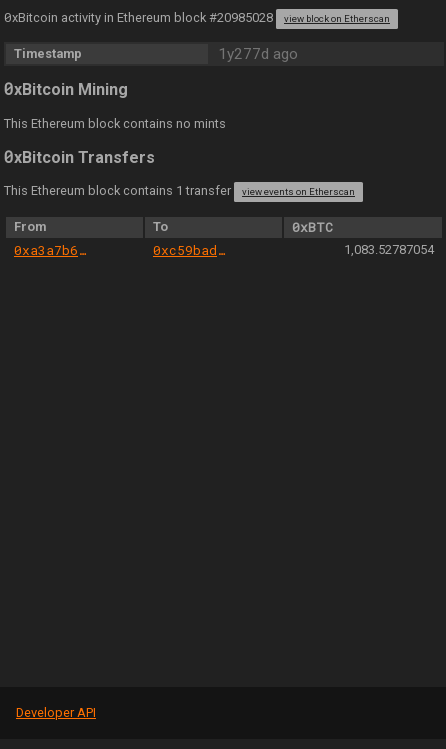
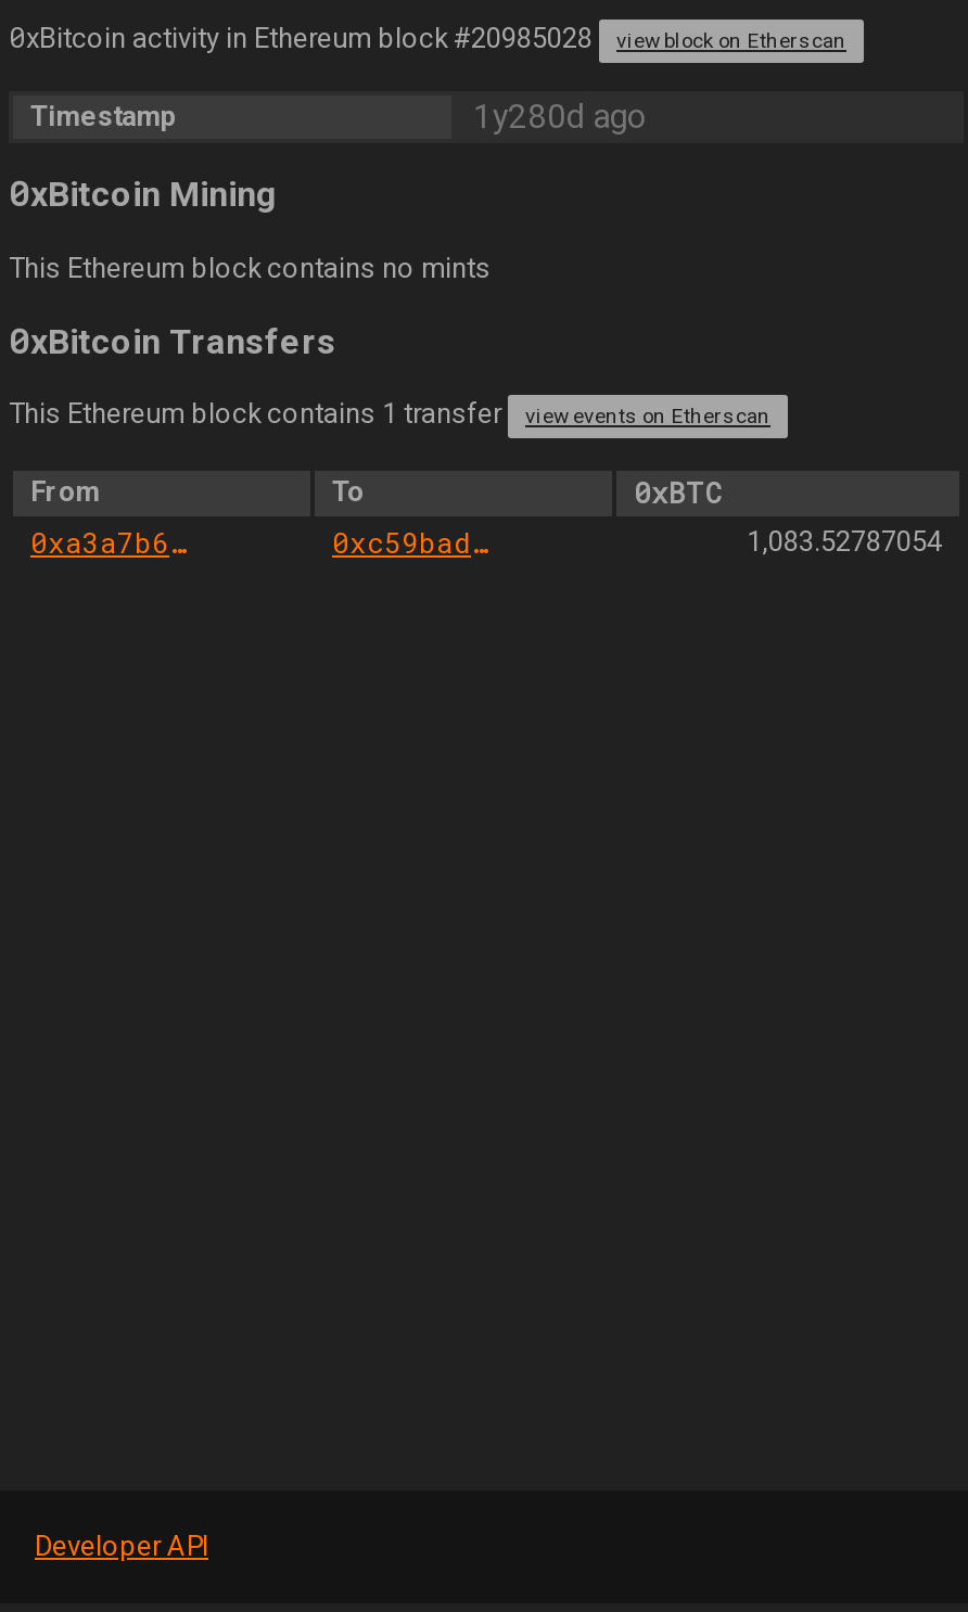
[218,45,298,63] 1y277d ago -> [473,98,647,137] 1y280d ago

